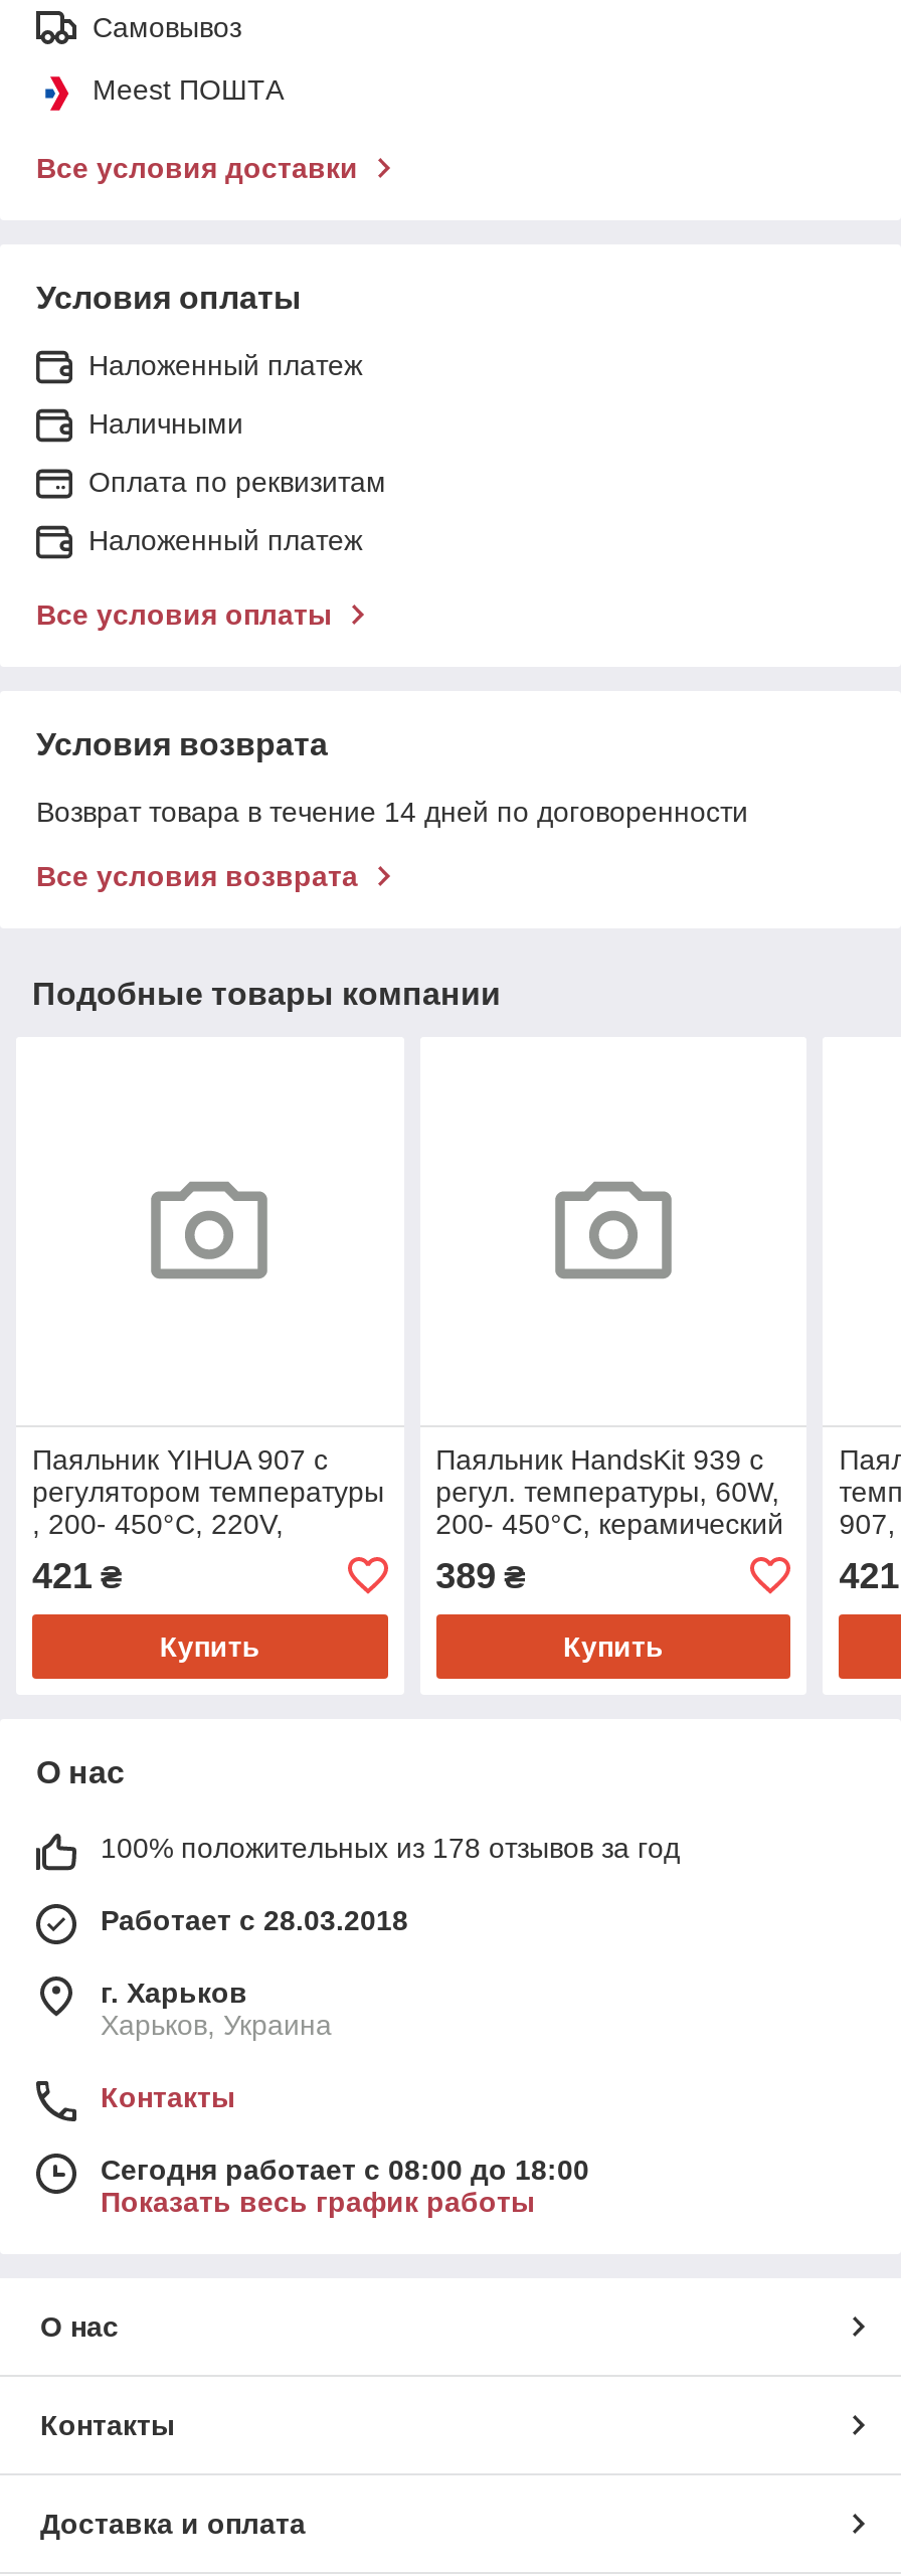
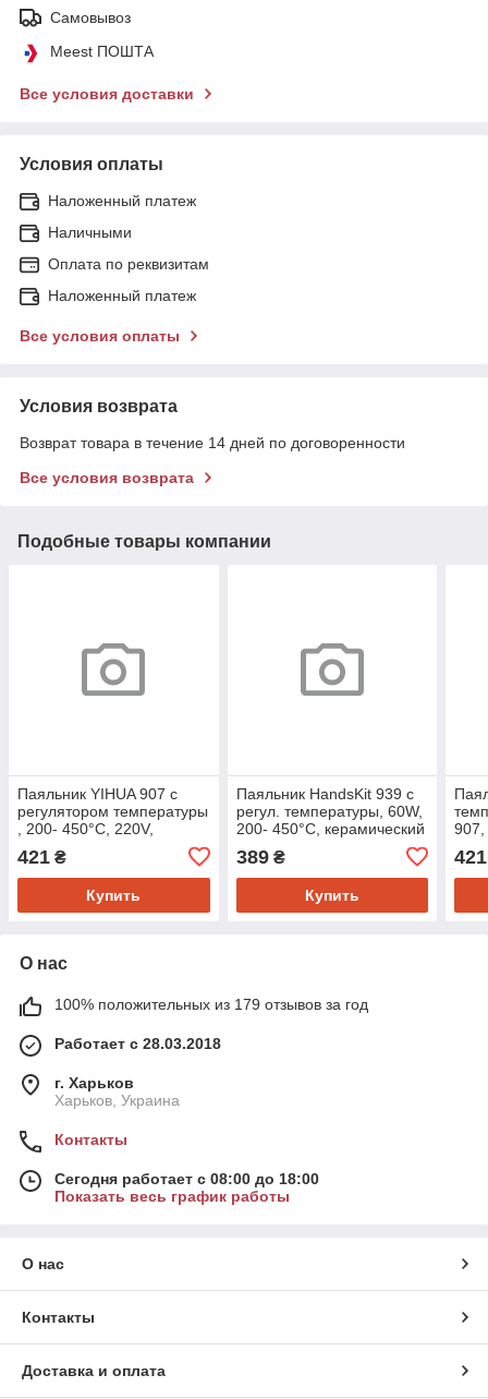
[101,1831,680,1863] 100% положительных из 178 отзывов за год -> [54,995,368,1013] 100% положительных из 179 отзывов за год

